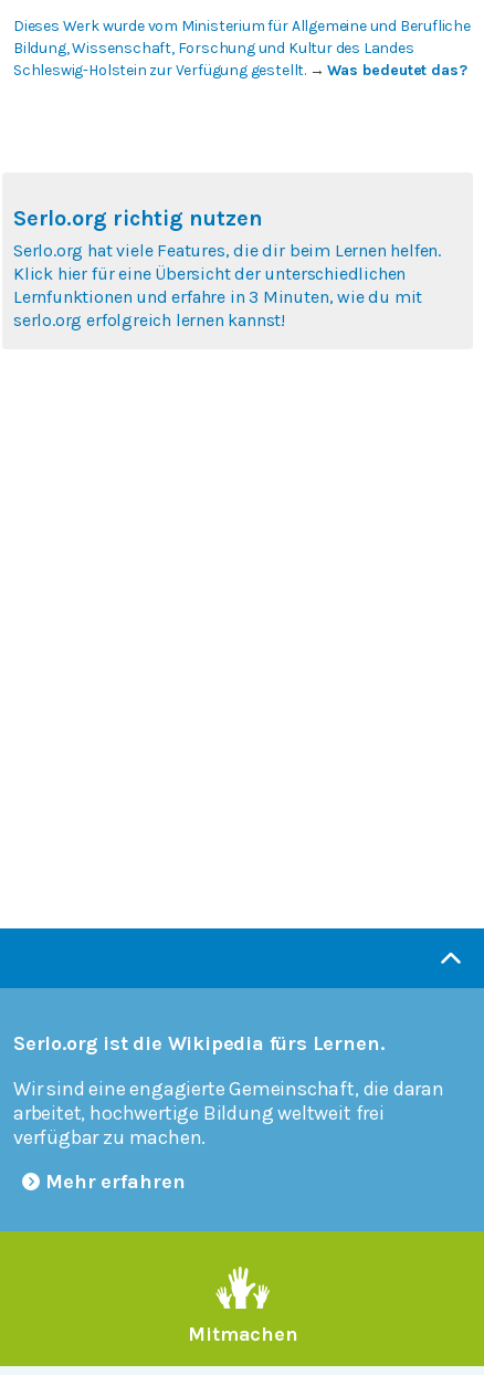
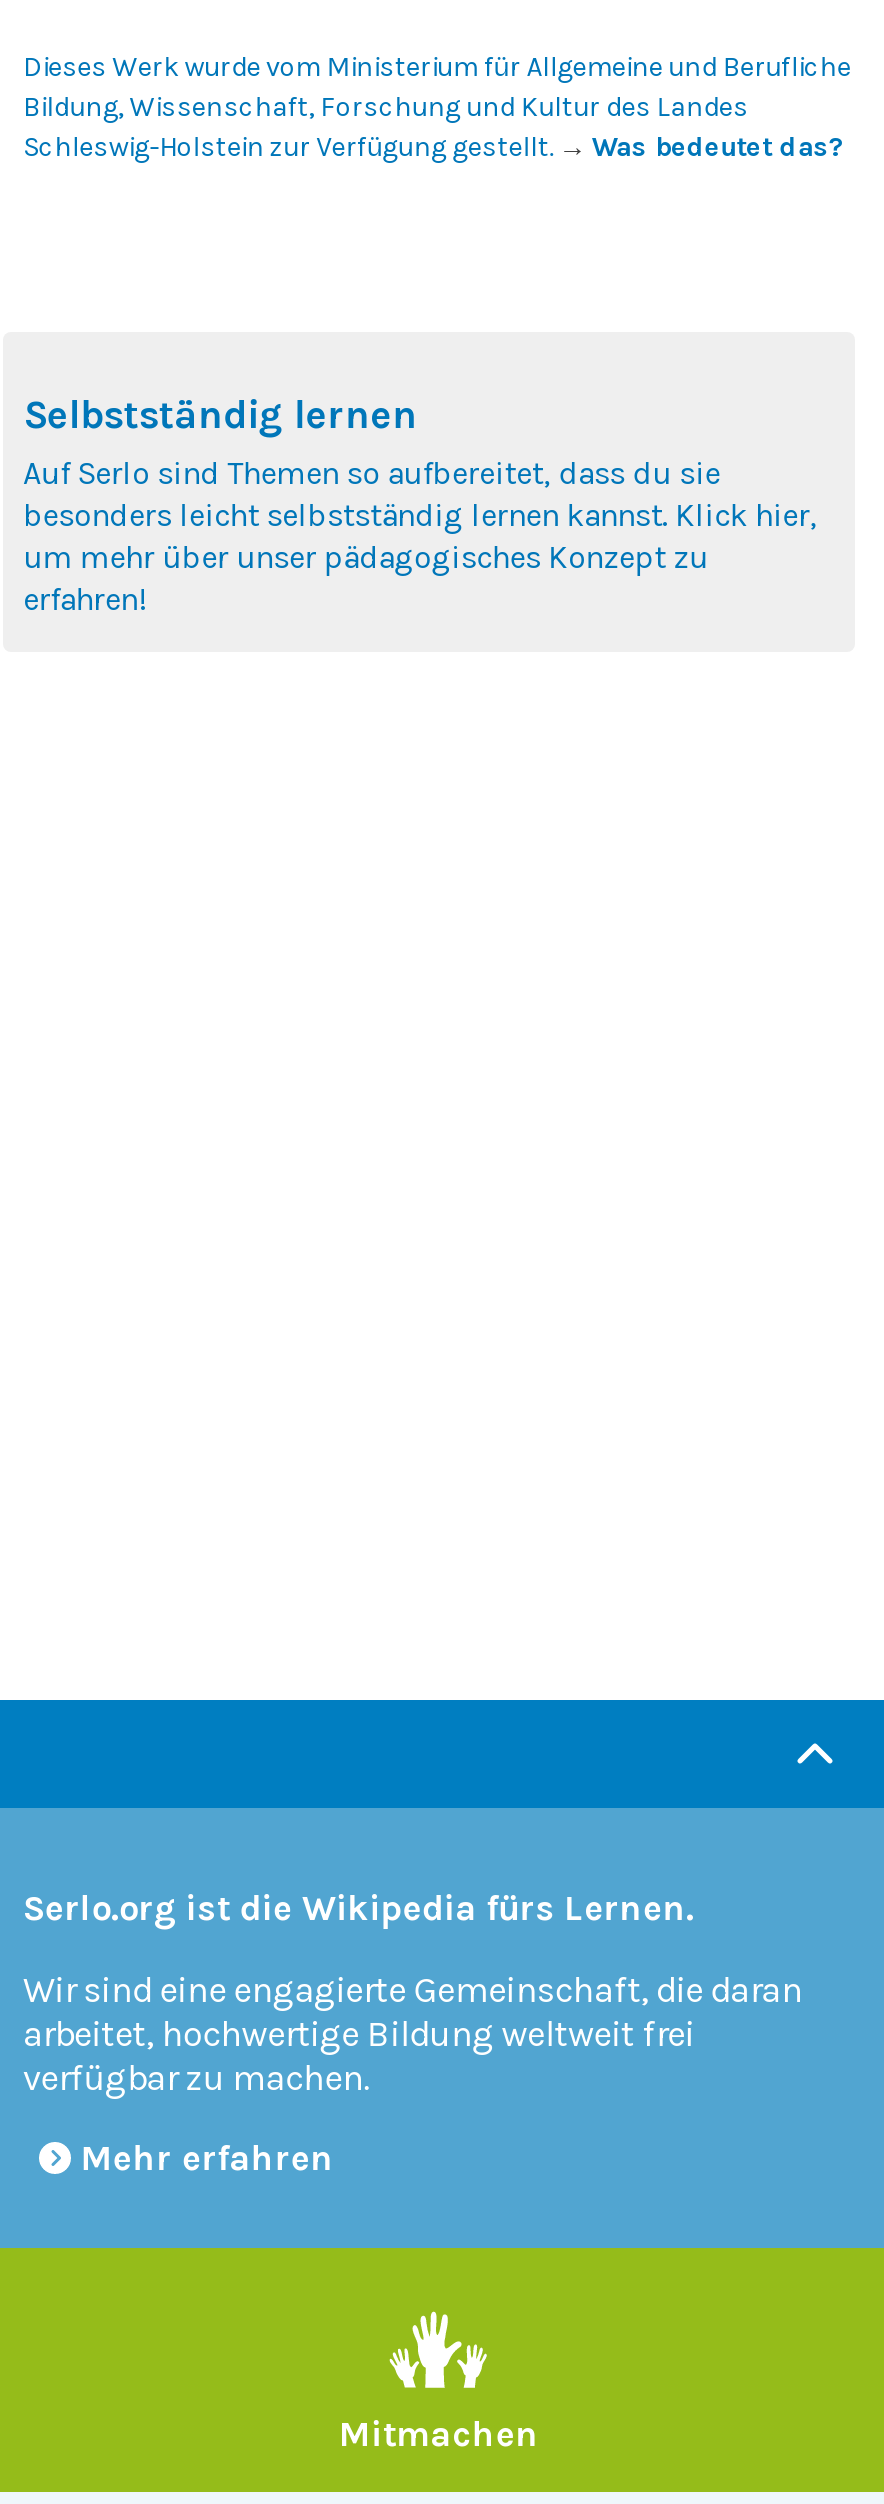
[13,205,441,330] Serlo.org richtig nutzen | Serlo.org hat viele Features, die dir beim Lernen helfen. | Klick hier für eine Übersicht der unterschiedlichen | Lernfunktionen und erfahre in 3 Minuten, wie du mit | serlo.org erfolgreich lernen kannst! -> [23,392,817,618] Selbstständig lernen | Auf Serlo sind Themen so aufbereitet, dass du sie | besonders leicht selbstständig lernen kannst. Klick hier, | um mehr über unser pädagogisches Konzept zu | erfahren!

